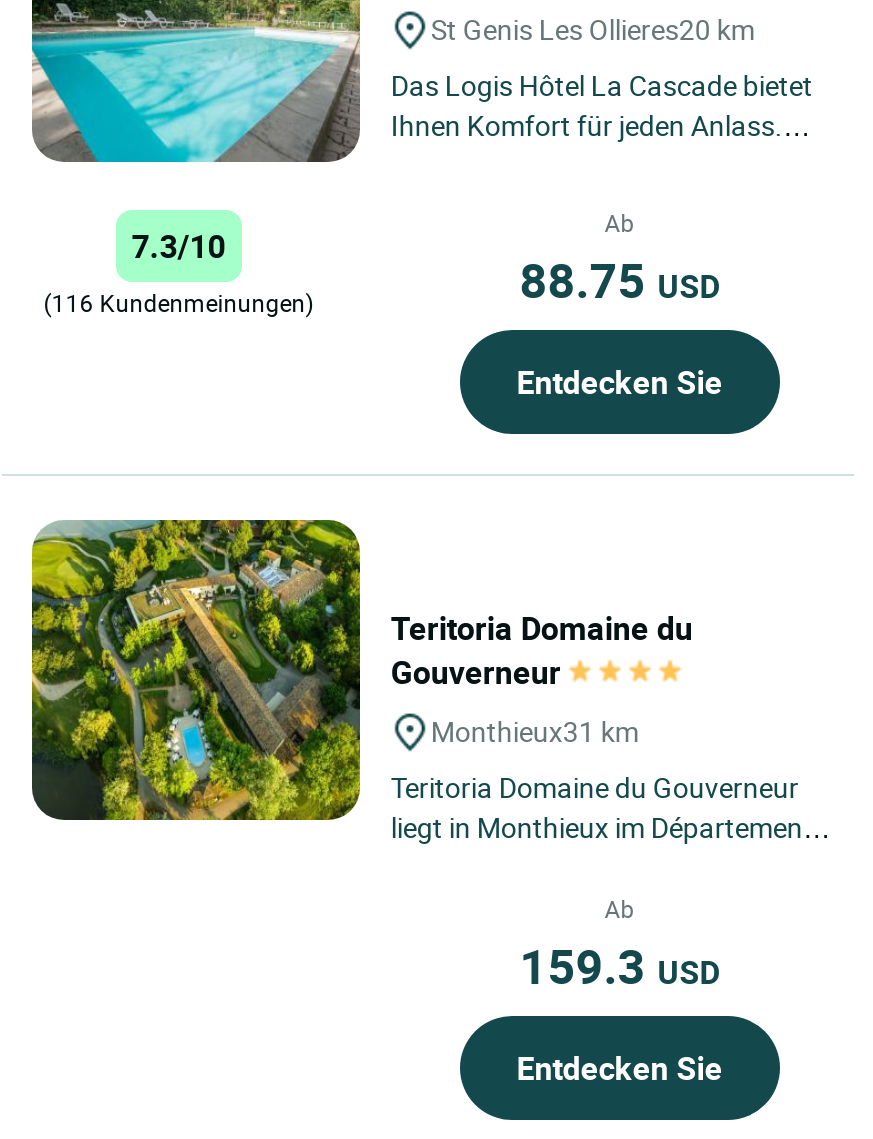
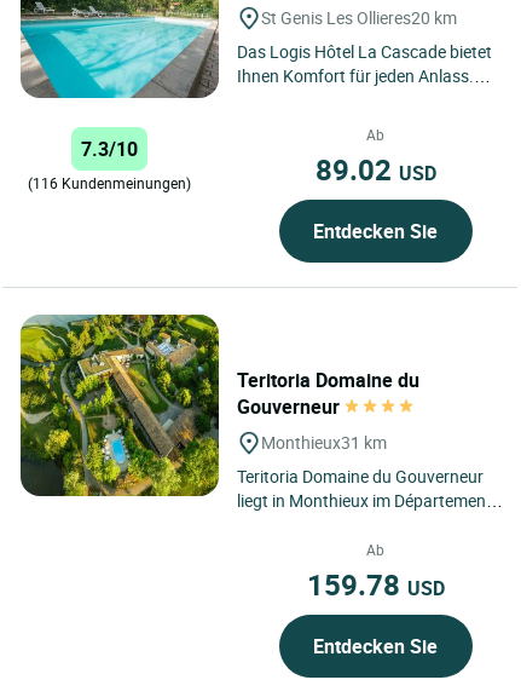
[519,249,719,313] 88.75 USD -> [315,151,436,189] 89.02 USD
[519,934,719,998] 159.3 USD -> [307,565,444,604] 159.78 USD

